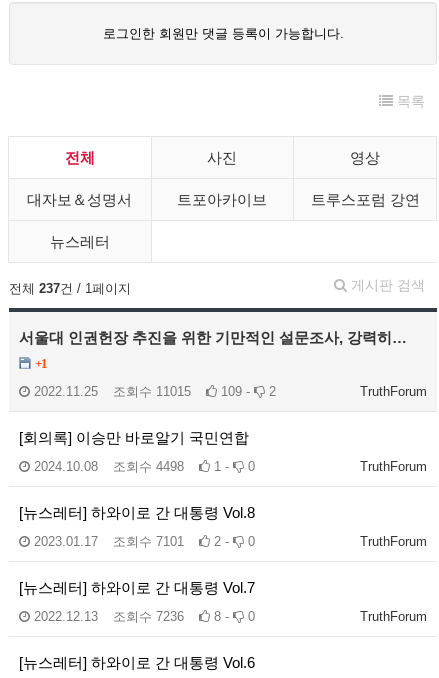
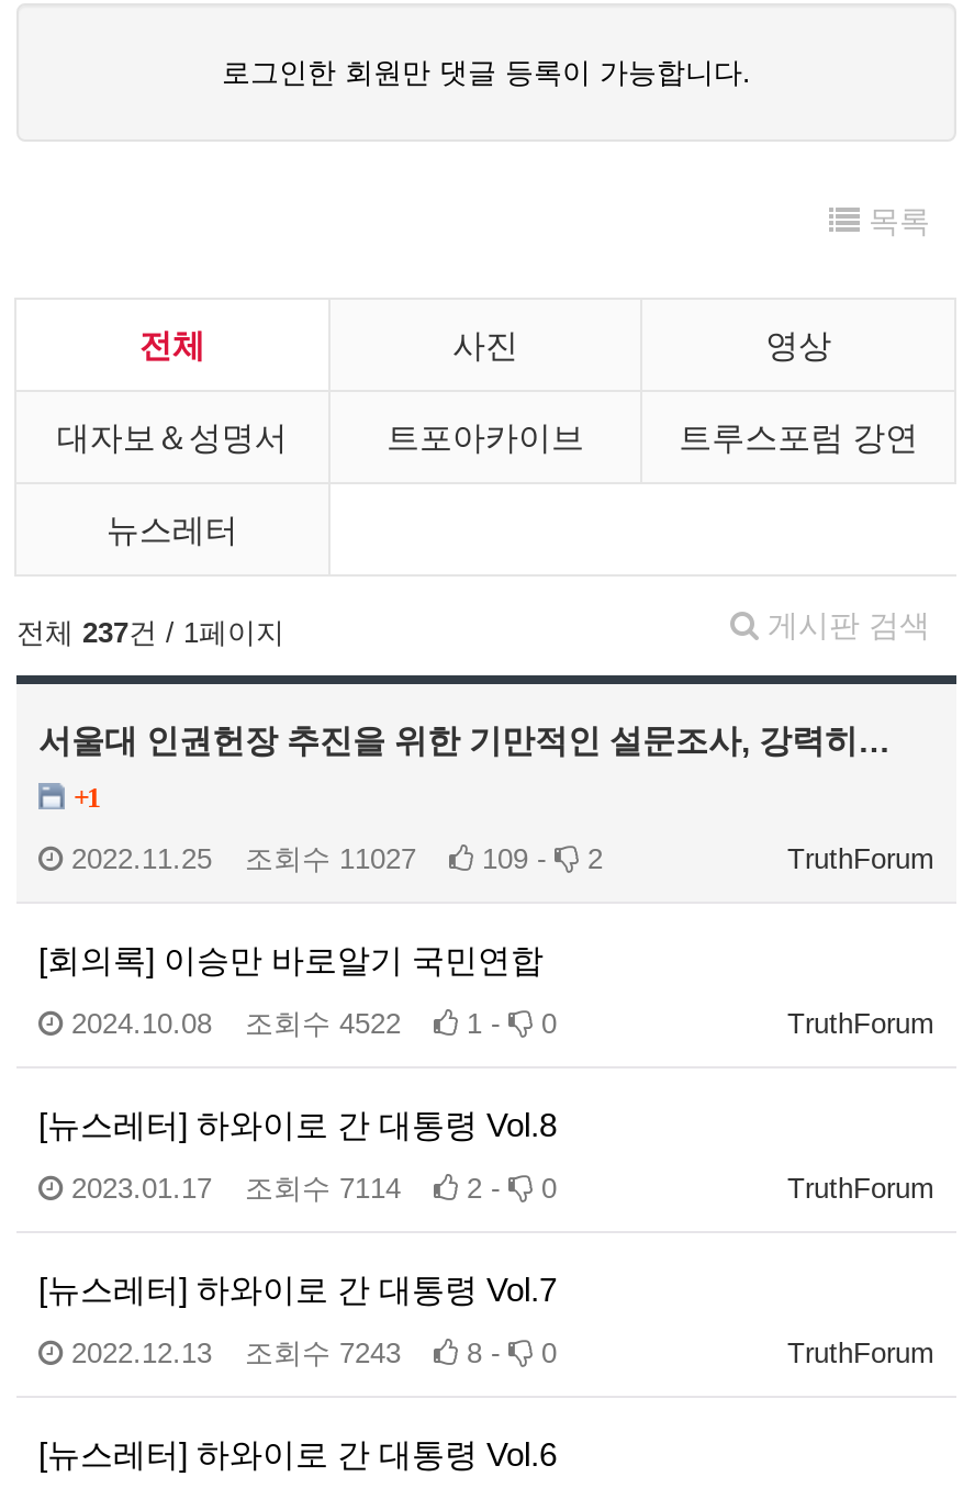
[34,384,276,399] 2022.11.25 조회수 11015 109 - 2 -> [71,842,603,875] 2022.11.25 조회수 11027 109 - 2
[34,459,255,474] 2024.10.08 조회수 4498 1 - 0 -> [71,1007,557,1040] 2024.10.08 조회수 4522 1 - 0
[113,534,184,549] 조회수 7101 -> [245,1172,401,1204] 조회수 7114
[113,609,184,624] 조회수 7236 -> [245,1336,401,1369] 조회수 7243

